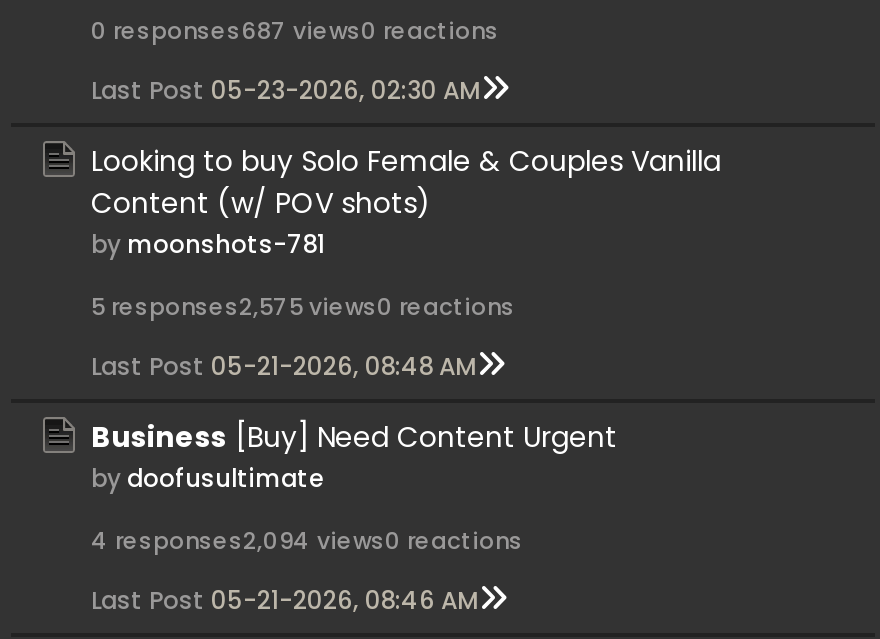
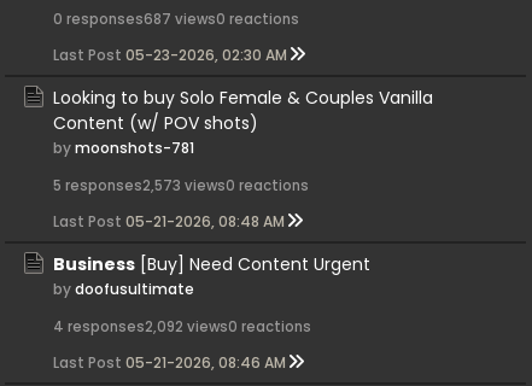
[91,291,515,323] 5 responses2,575 views0 reactions -> [53,176,309,195] 5 responses2,573 views0 reactions
[91,525,523,557] 4 responses2,094 views0 reactions -> [53,317,311,337] 4 responses2,092 views0 reactions

